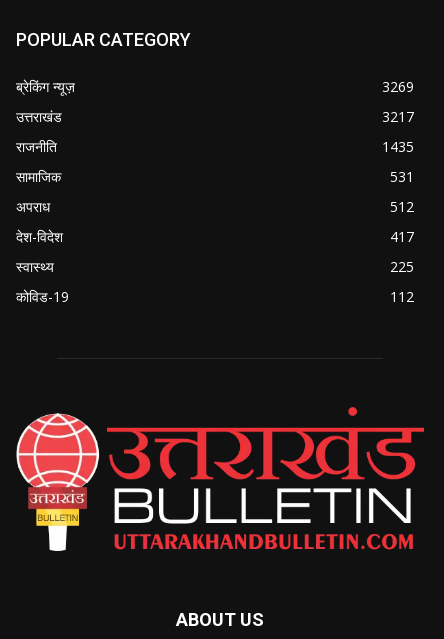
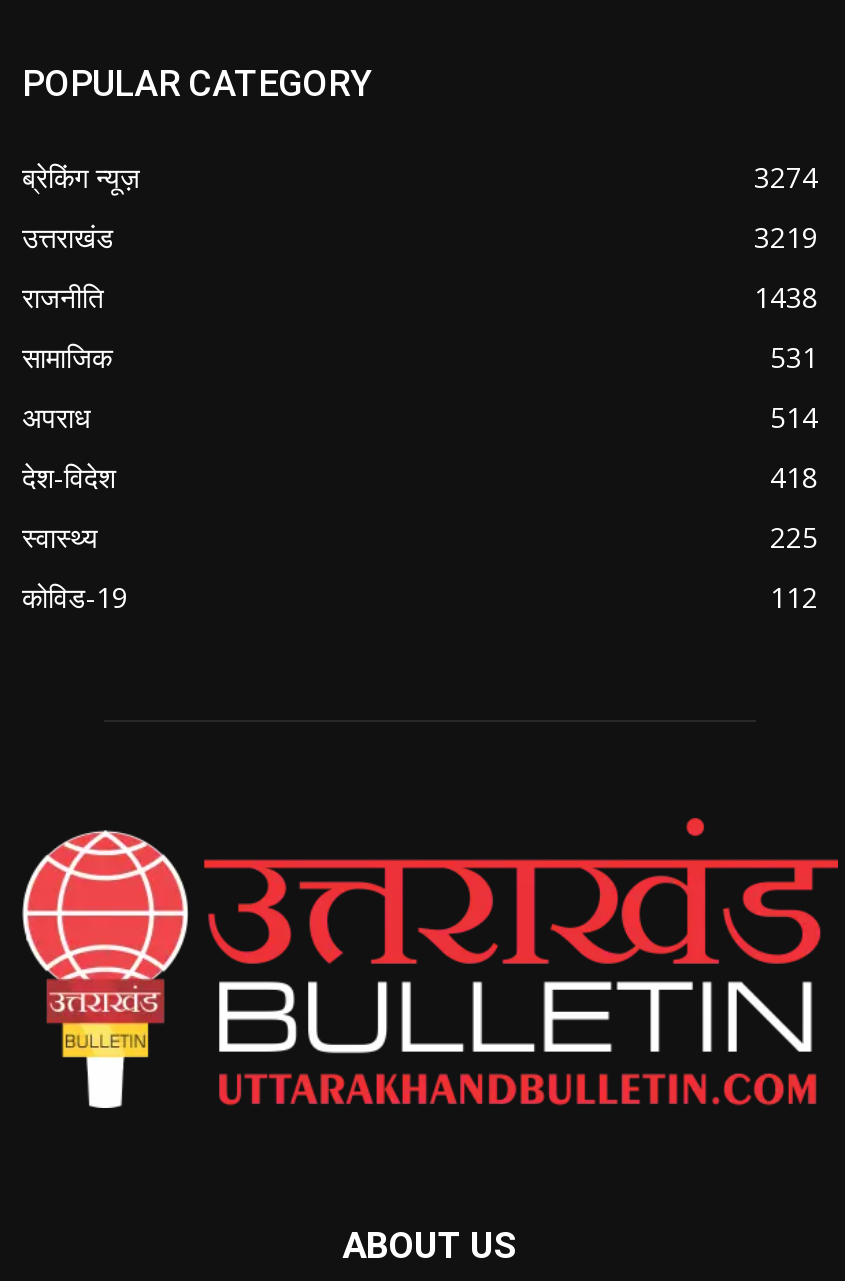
[382,77,414,96] 3269 -> [754,158,818,196] 3274
[382,107,414,126] 3217 -> [754,218,818,256] 3219
[382,137,414,156] 1435 -> [754,278,818,316] 1438
[390,197,414,216] 512 -> [770,398,818,436] 514
[390,227,414,246] 417 -> [770,458,818,496] 418

